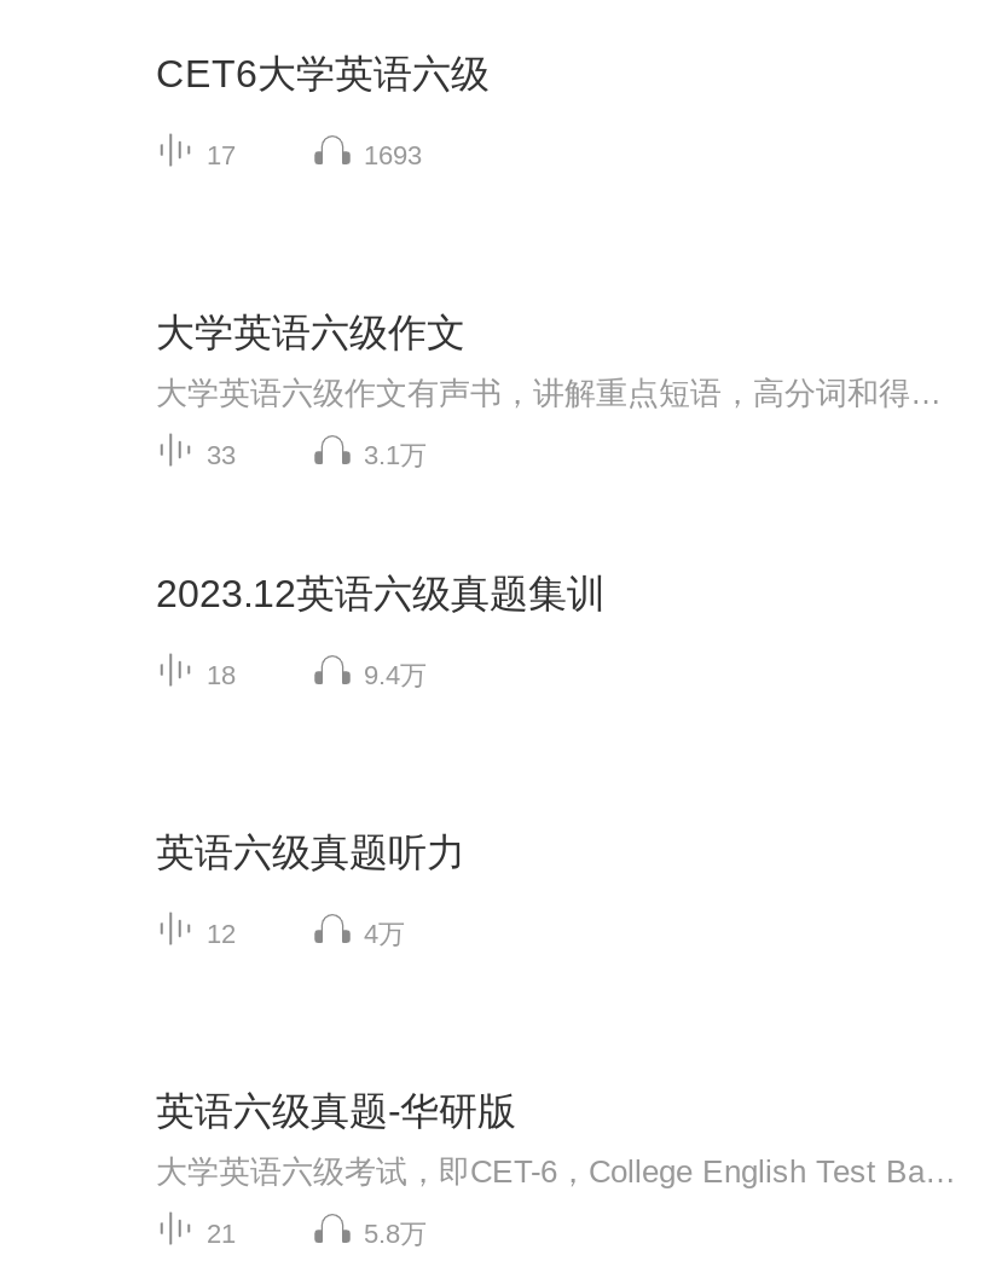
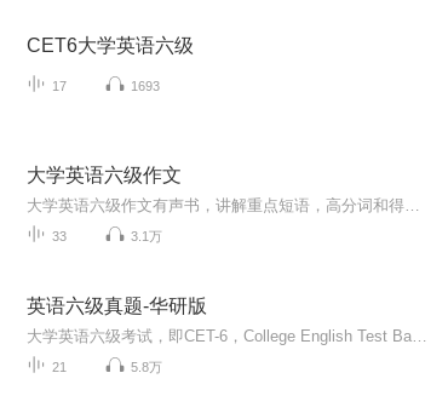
[156,573,606,689] 2023.12英语六级真题集训 | 18 | 9.4万 -> none
[156,831,465,947] 英语六级真题听力 | 12 | 4万 -> none

